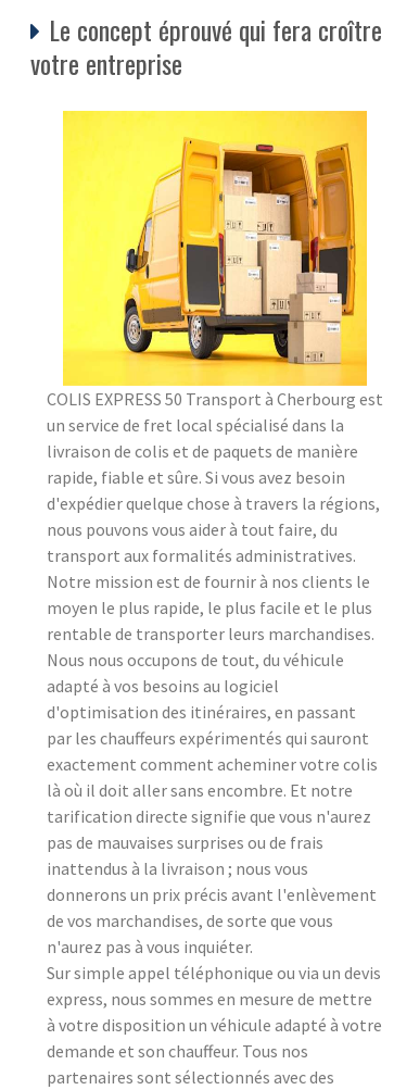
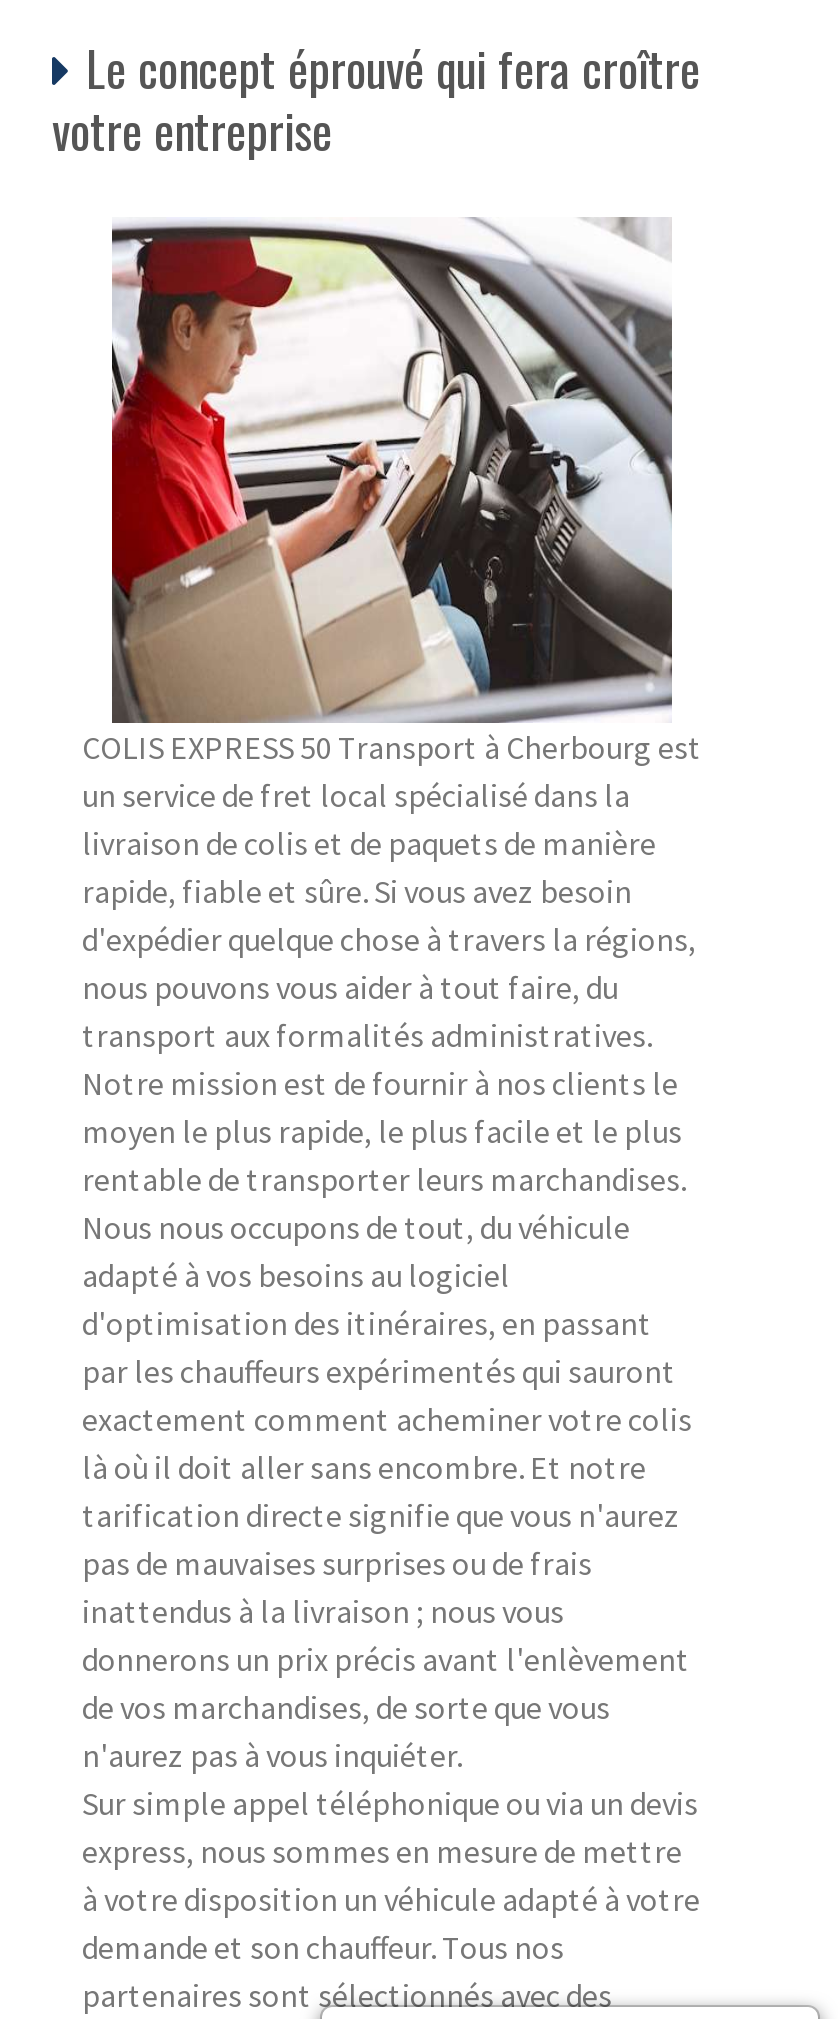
[62,110,368,385] [image] -> [110,215,674,721] [image]

